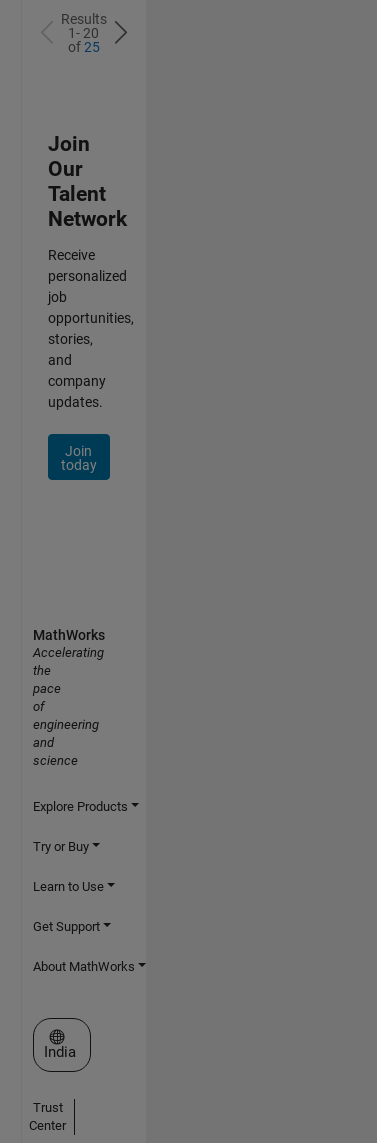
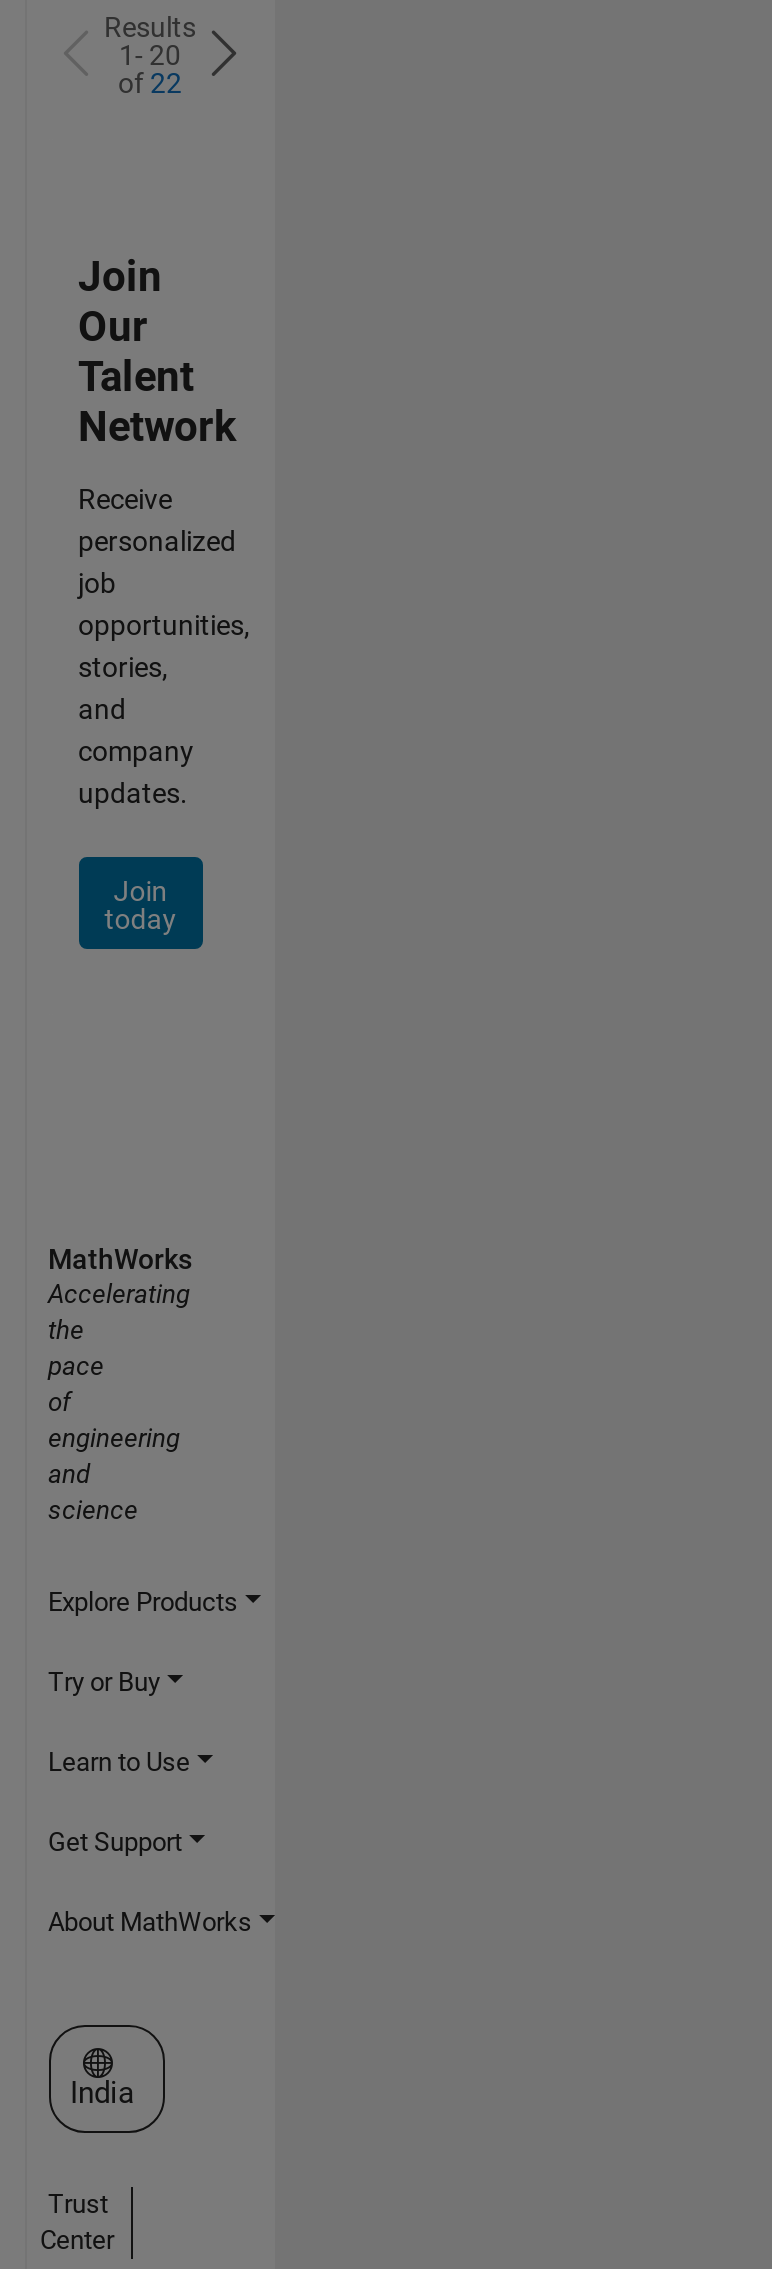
[67,39,99,55] of 25 -> [118,67,182,99] of 22

